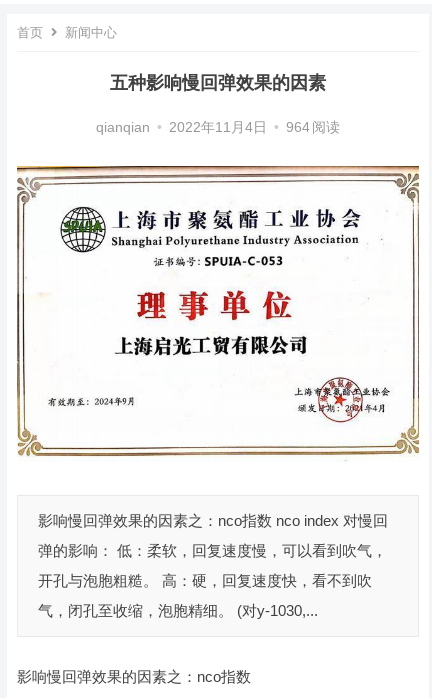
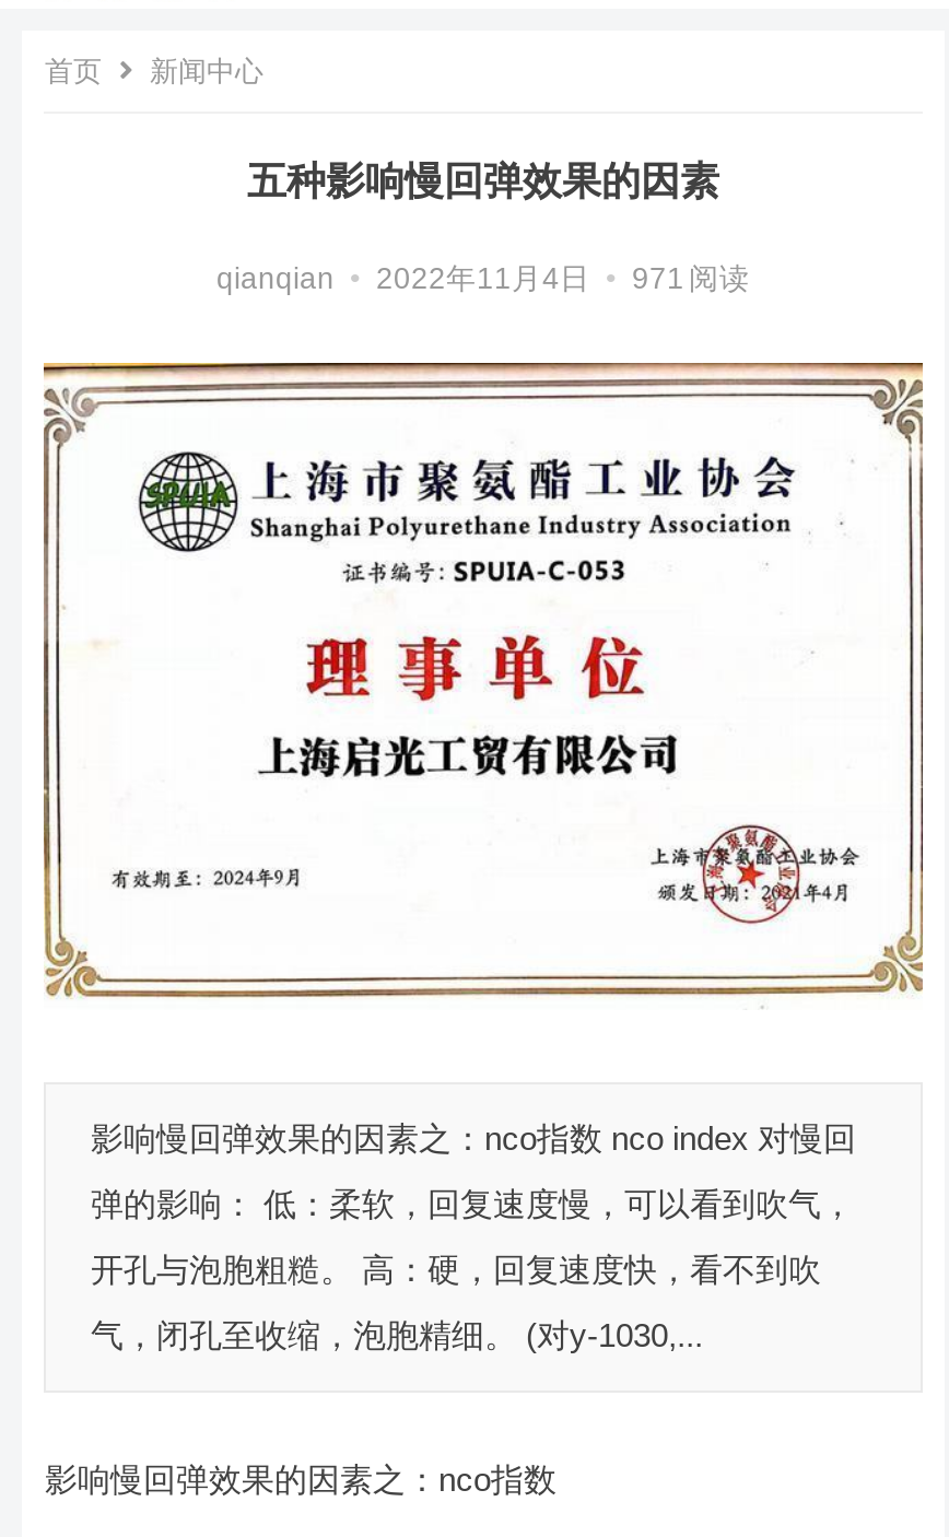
[96,120,340,135] qianqian • 2022年11月4日 • 964 阅读 -> [216,262,750,295] qianqian • 2022年11月4日 • 971 阅读

